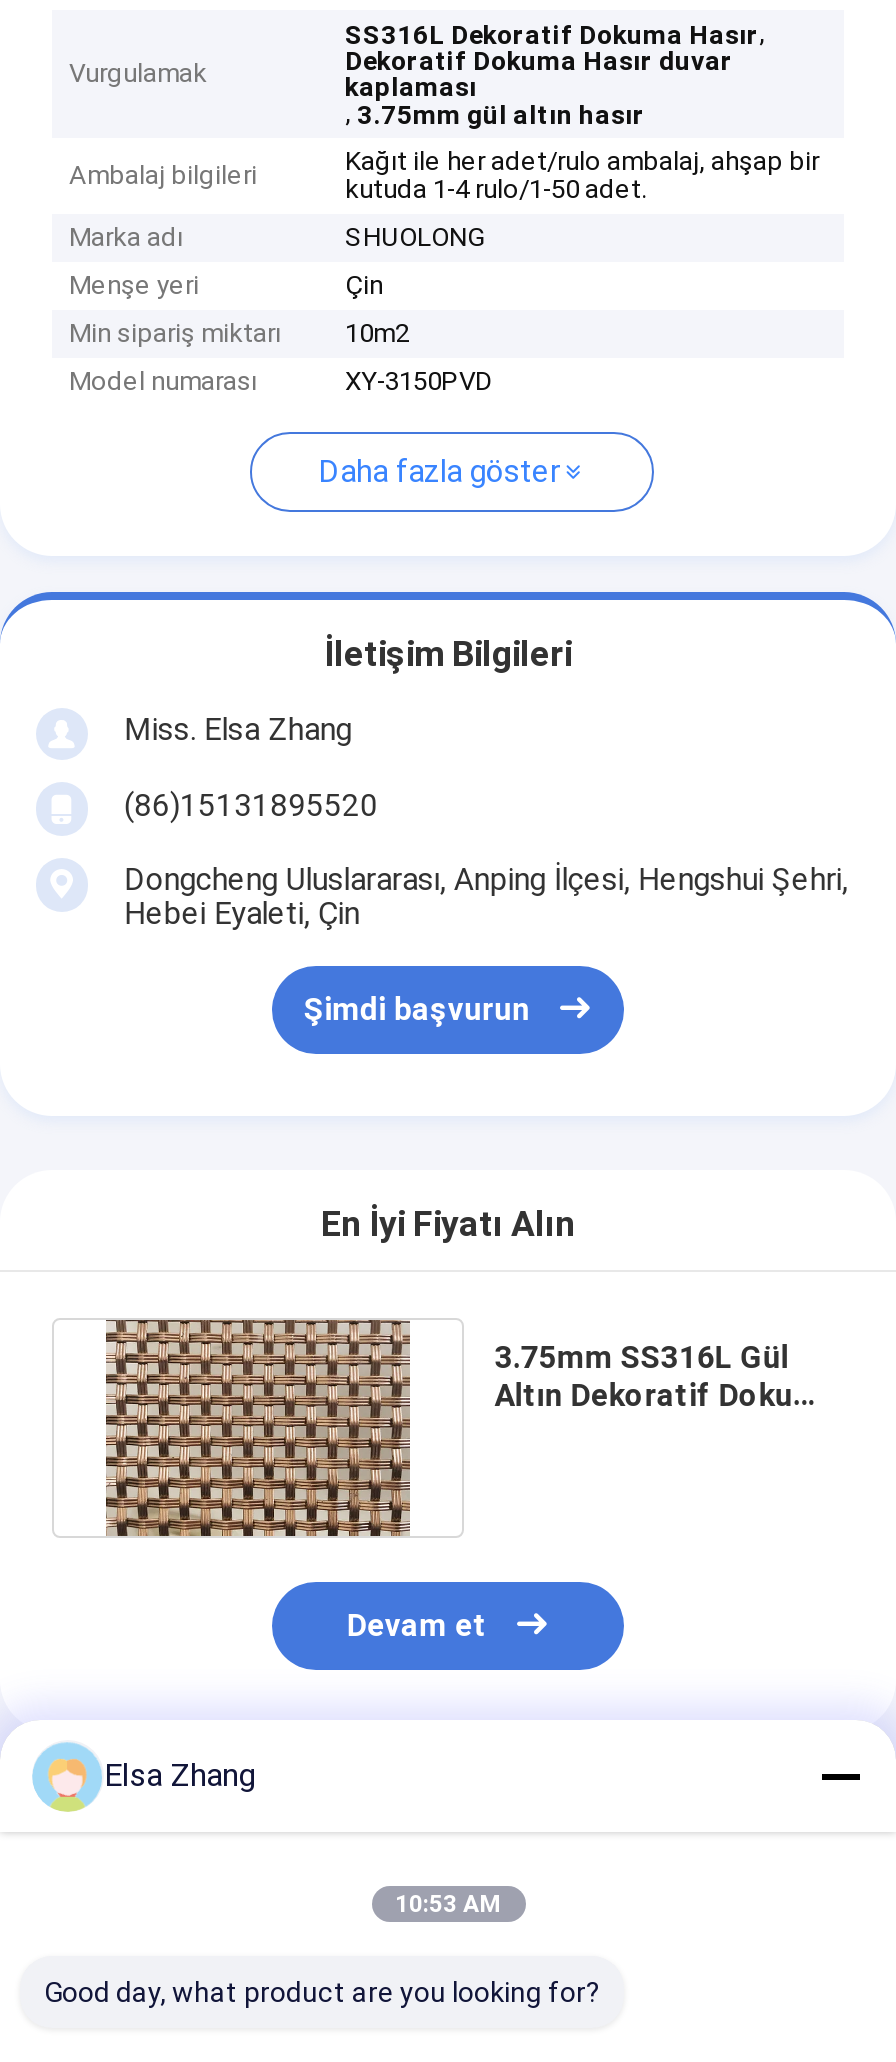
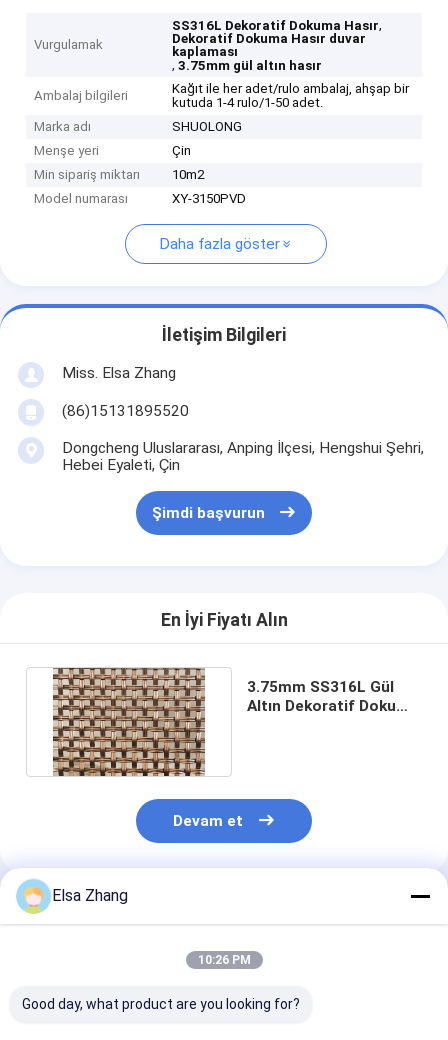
[395,1890,501,1918] 10:53 AM -> [197,953,250,967] 10:26 PM

